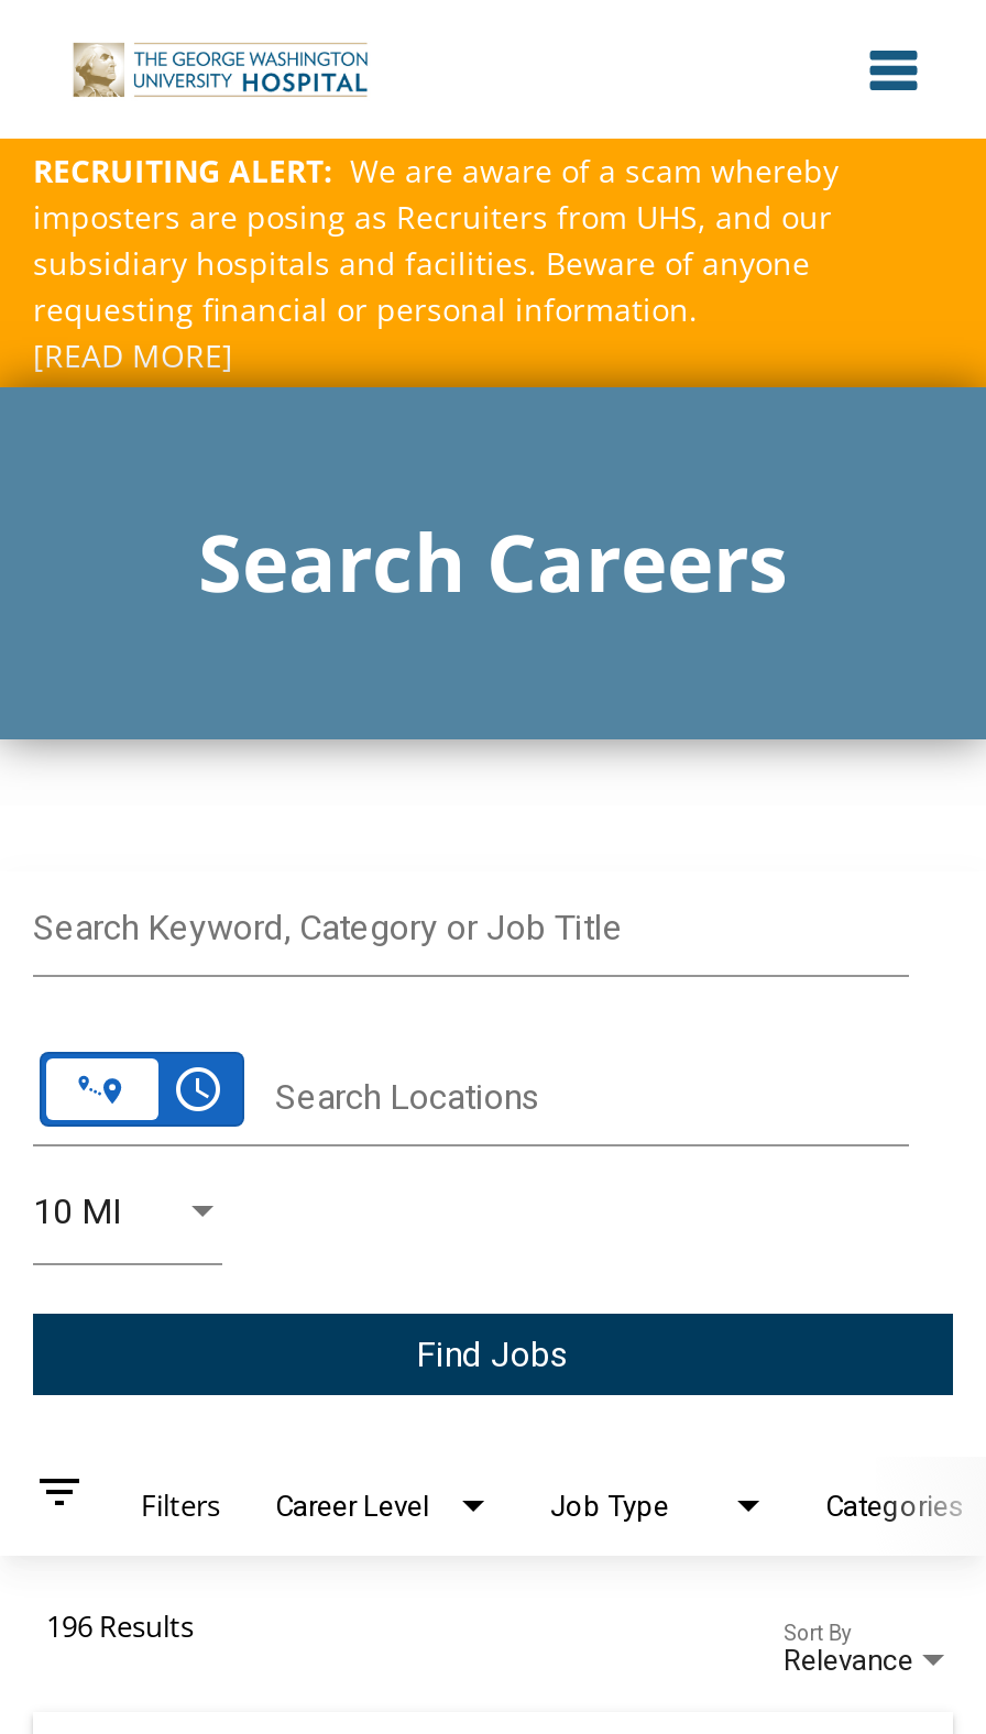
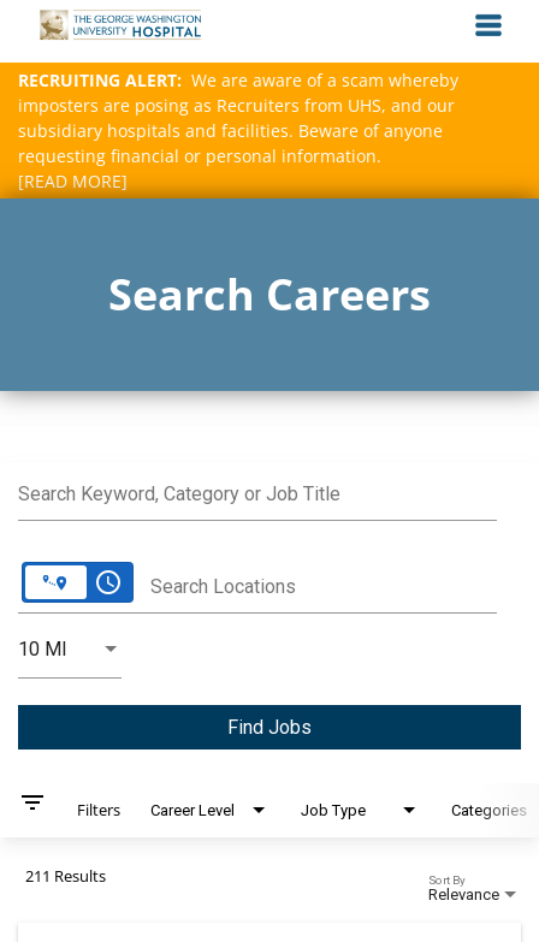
[46,1607,194,1647] 196 Results -> [25,865,106,887] 211 Results

